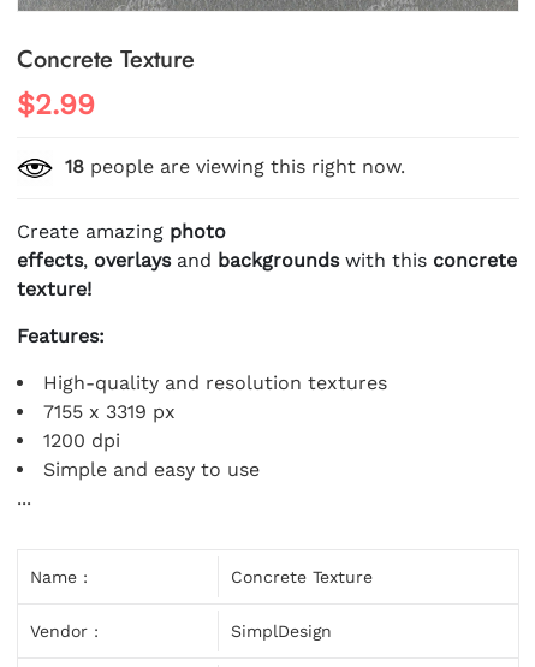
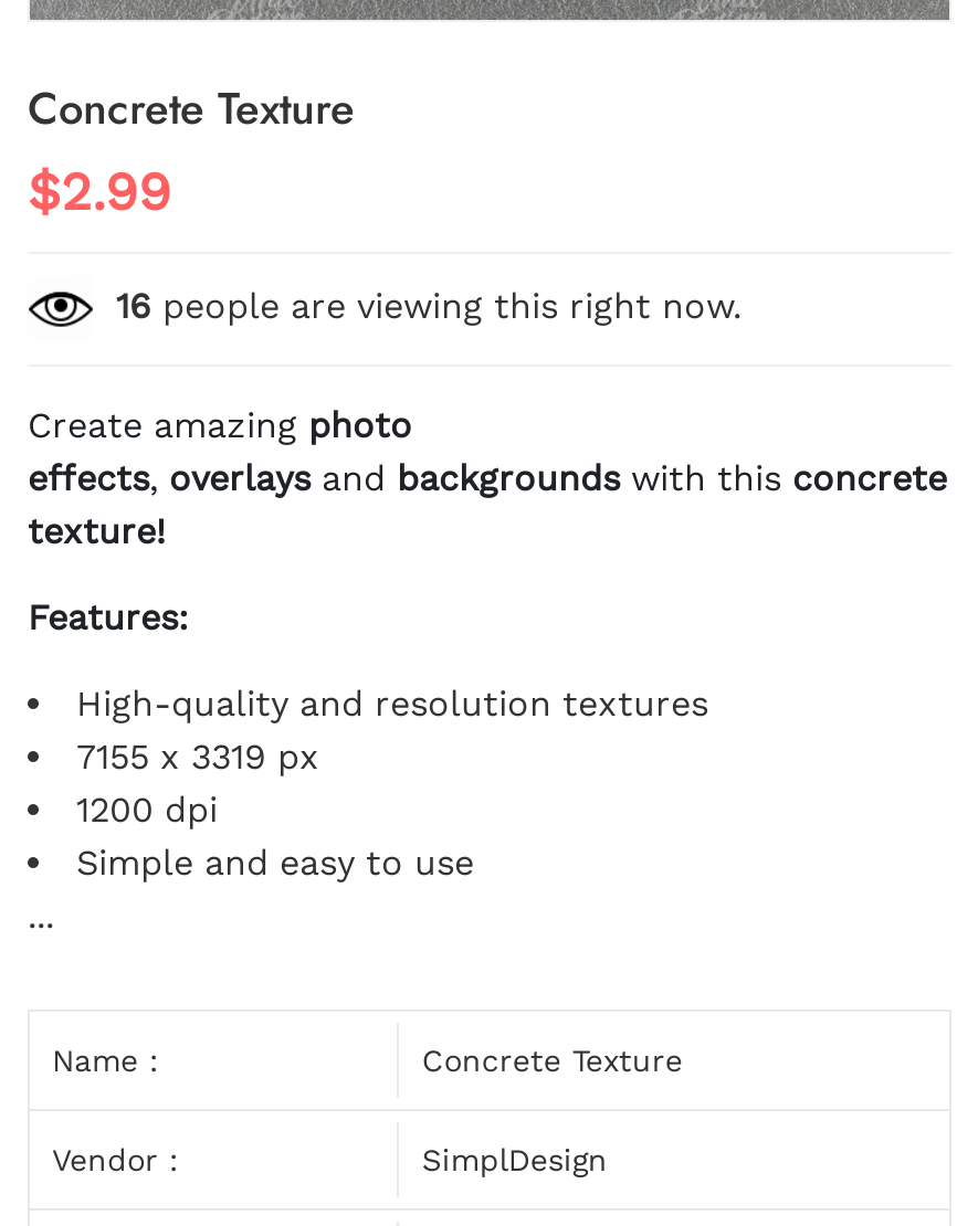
[65,156,405,178] 18 people are viewing this right now. -> [116,286,742,328] 16 people are viewing this right now.

